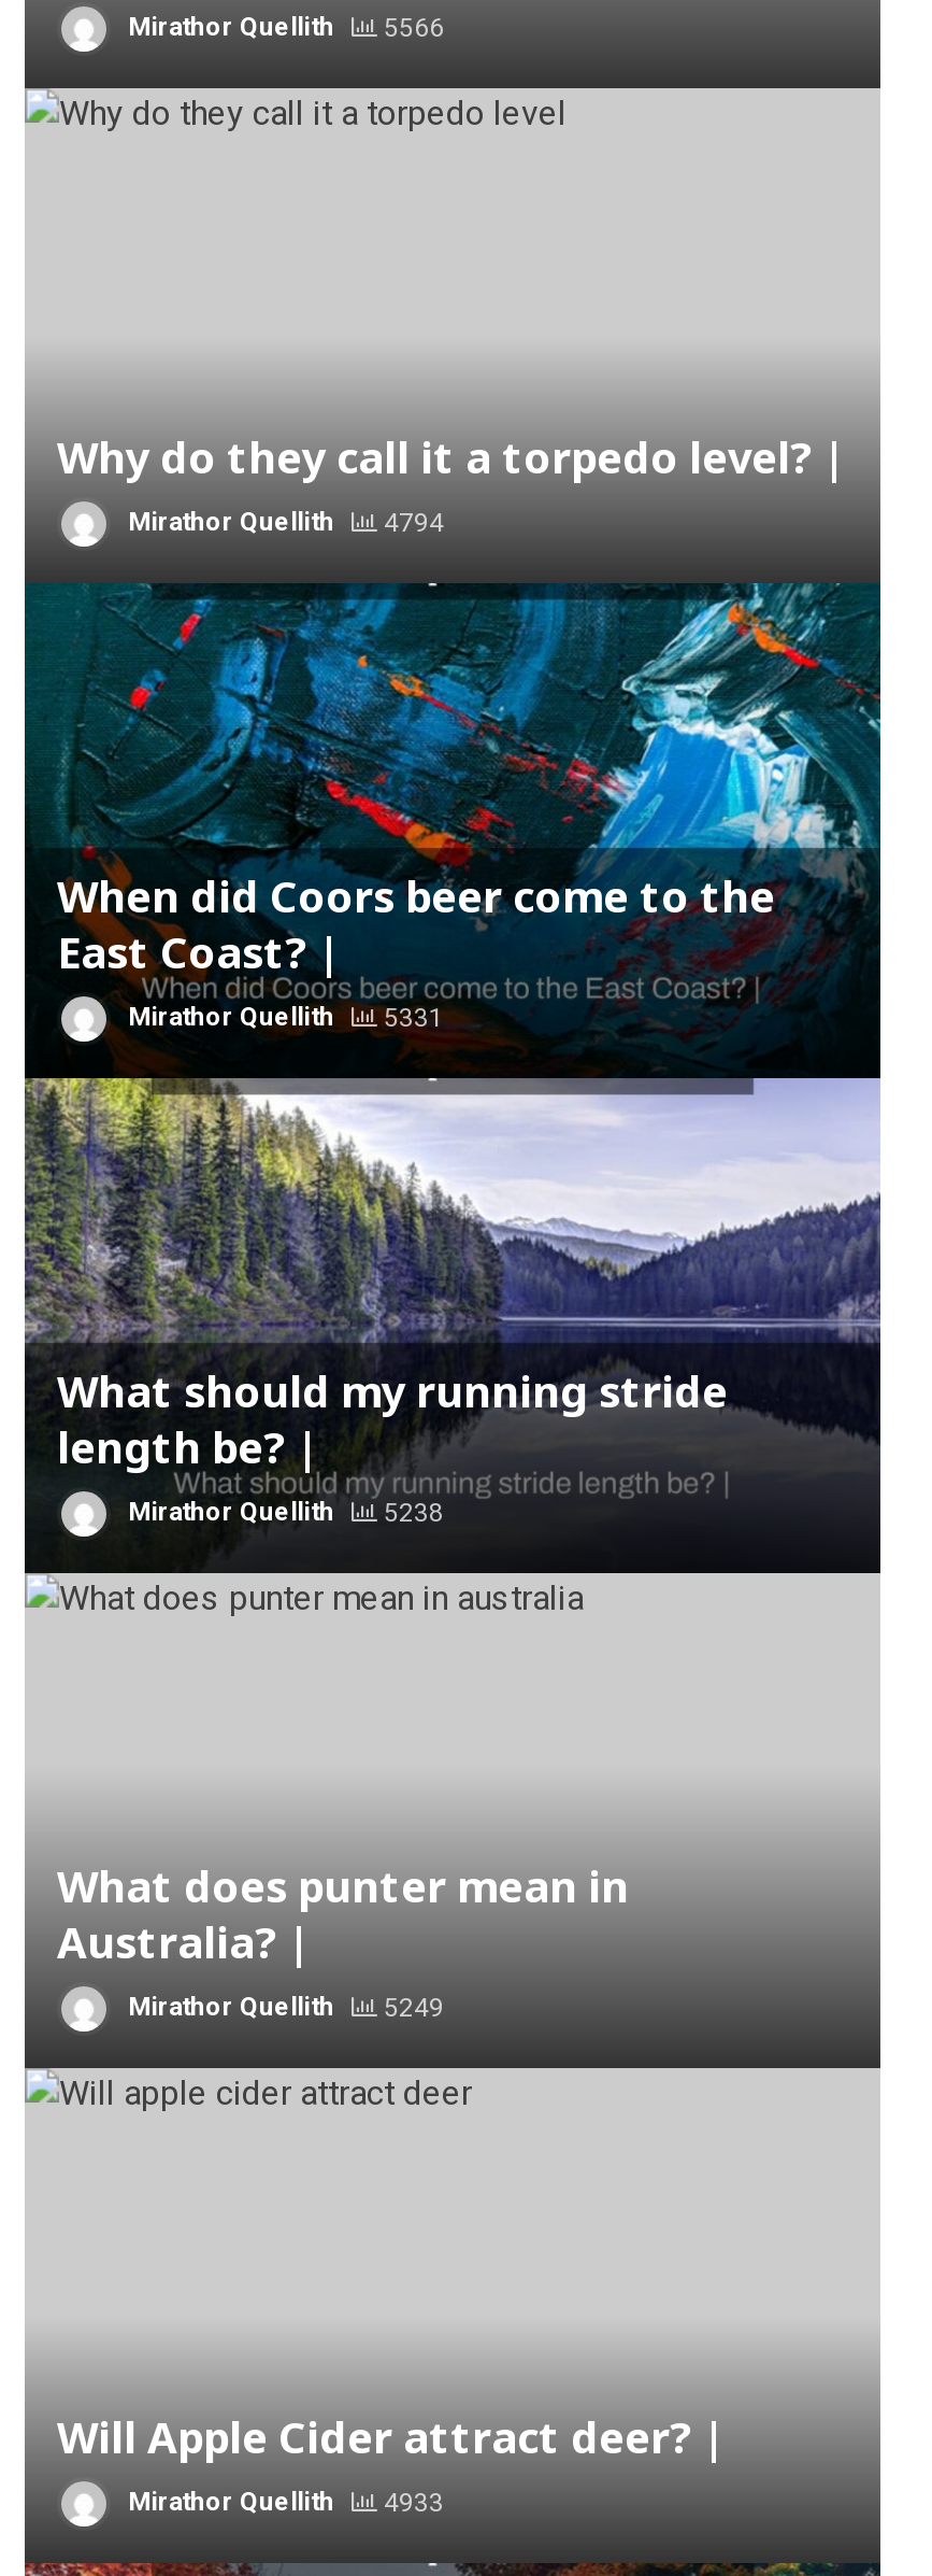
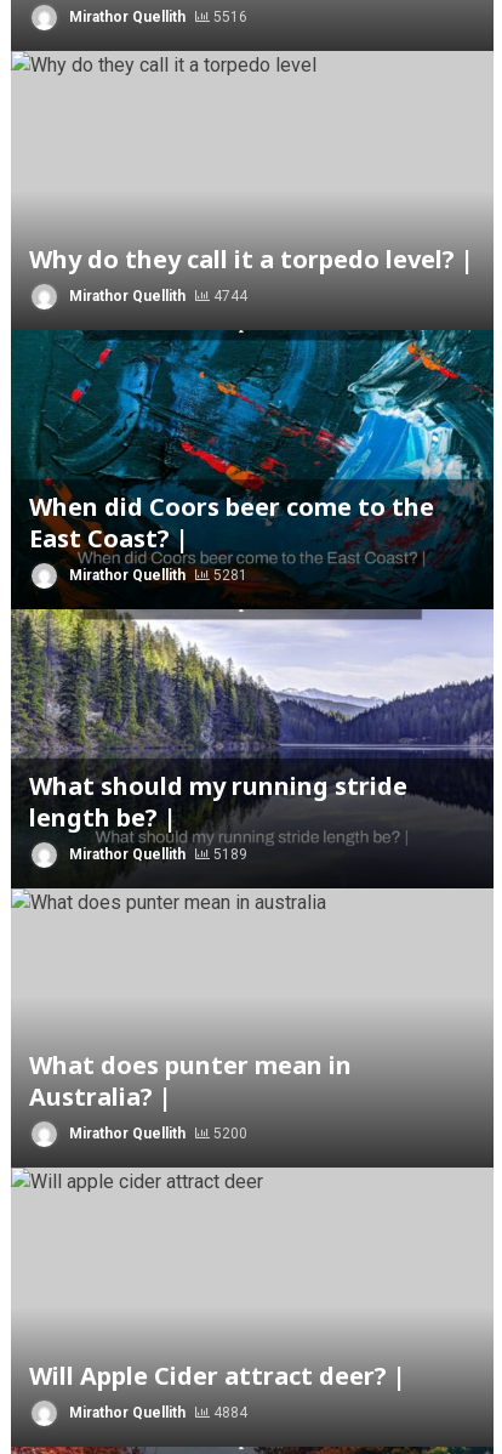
[121,12,444,42] Mirathor Quellith 5566 -> [65,8,247,25] Mirathor Quellith 5516
[121,507,444,537] Mirathor Quellith 4794 -> [65,287,247,304] Mirathor Quellith 4744
[121,1002,444,1032] Mirathor Quellith 5331 -> [65,566,247,583] Mirathor Quellith 5281
[121,1497,444,1527] Mirathor Quellith 5238 -> [65,846,247,863] Mirathor Quellith 5189
[121,1992,444,2022] Mirathor Quellith 5249 -> [65,1125,247,1142] Mirathor Quellith 5200
[121,2487,444,2517] Mirathor Quellith 4933 -> [65,1404,247,1421] Mirathor Quellith 4884

